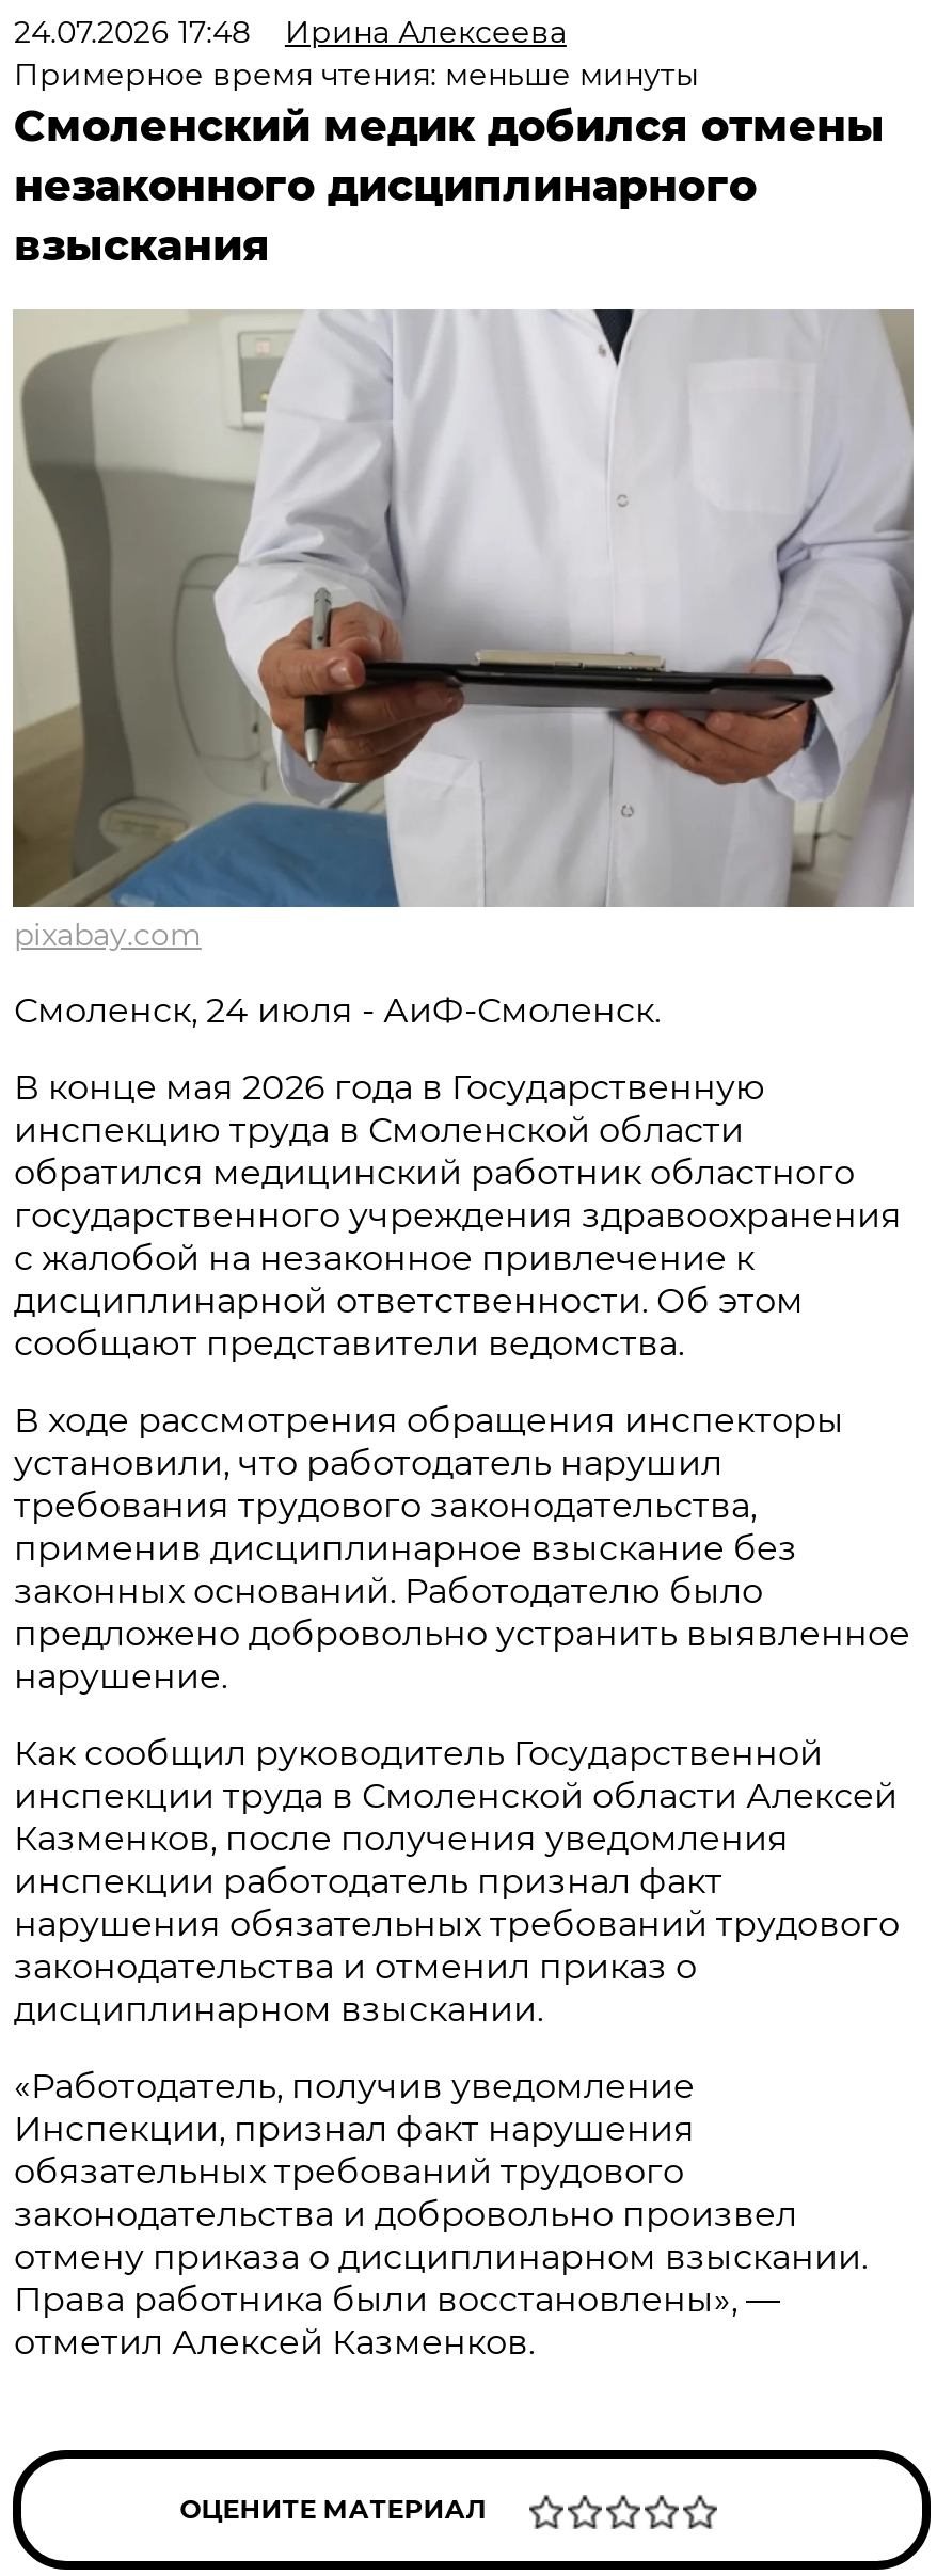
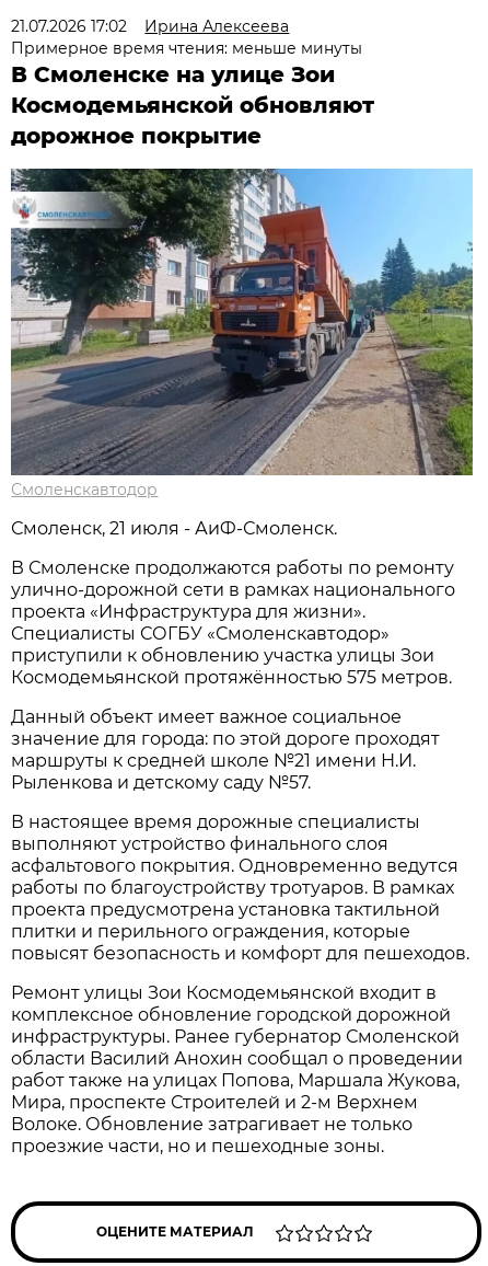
[14,13,566,51] 24.07.2026 17:48 Ирина Алексеева -> [11,16,289,36] 21.07.2026 17:02 Ирина Алексеева
[14,100,884,271] Смоленский медик добился отмены | незаконного дисциплинарного | взыскания -> [11,61,375,149] В Смоленске на улице Зои | Космодемьянской обновляют | дорожное покрытие
[13,307,916,954] [image] | pixabay.com -> [11,168,474,499] [image] | Смоленскавтодор
[14,990,660,1031] Смоленск, 24 июля - АиФ-Смоленск. -> [11,518,337,539] Смоленск, 21 июля - АиФ-Смоленск.
[14,1067,902,1364] В конце мая 2026 года в Государственную | инспекцию труда в Смоленской области | обратился медицинский работник областного | государственного учреждения здравоохранения | с жалобой на незаконное привлечение к | дисциплинарной ответственности. Об этом | сообщают представители ведомства. -> [11,557,456,688] В Смоленске продолжаются работы по ремонту | улично-дорожной сети в рамках национального | проекта «Инфраструктура для жизни». | Специалисты СОГБУ «Смоленскавтодор» | приступили к обновлению участка улицы Зои | Космодемьянской протяжённостью 575 метров.
[14,1400,910,1697] В ходе рассмотрения обращения инспекторы | установили, что работодатель нарушил | требования трудового законодательства, | применив дисциплинарное взыскание без | законных оснований. Работодателю было | предложено добровольно устранить выявленное | нарушение. -> [11,706,440,793] Данный объект имеет важное социальное | значение для города: по этой дороге проходят | маршруты к средней школе №21 имени Н.И. | Рыленкова и детскому саду №57.
[14,1733,899,2030] Как сообщил руководитель Государственной | инспекции труда в Смоленской области Алексей | Казменков, после получения уведомления | инспекции работодатель признал факт | нарушения обязательных требований трудового | законодательства и отменил приказ о | дисциплинарном взыскании. -> [11,812,470,964] В настоящее время дорожные специалисты | выполняют устройство финального слоя | асфальтового покрытия. Одновременно ведутся | работы по благоустройству тротуаров. В рамках | проекта предусмотрена установка тактильной | плитки и перильного ограждения, которые | повысят безопасность и комфорт для пешеходов.
[14,2066,867,2363] «Работодатель, получив уведомление | Инспекции, признал факт нарушения | обязательных требований трудового | законодательства и добровольно произвел | отмену приказа о дисциплинарном взыскании. | Права работника были восстановлены», — | отметил Алексей Казменков. -> [11,982,463,1156] Ремонт улицы Зои Космодемьянской входит в | комплексное обновление городской дорожной | инфраструктуры. Ранее губернатор Смоленской | области Василий Анохин сообщал о проведении | работ также на улицах Попова, Маршала Жукова, | Мира, проспекте Строителей и 2-м Верхнем | Волоке. Обновление затрагивает не только | проезжие части, но и пешеходные зоны.

